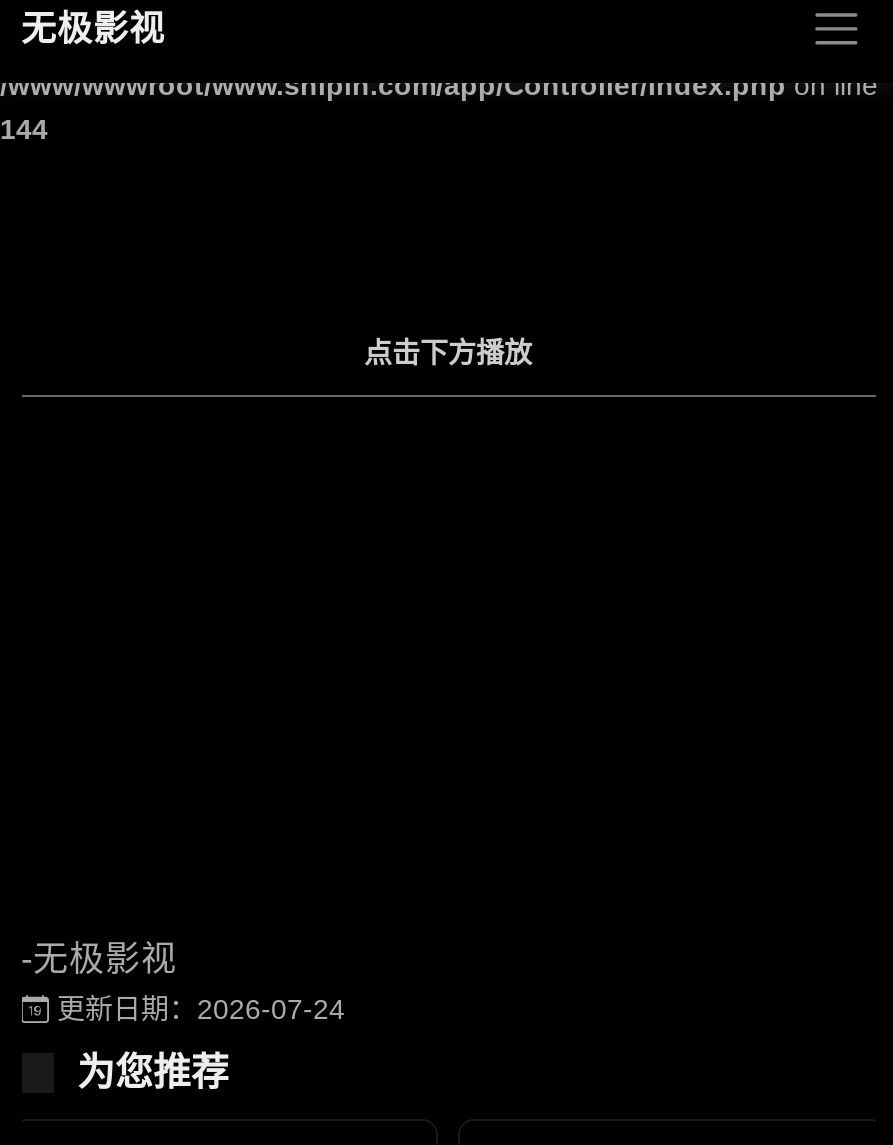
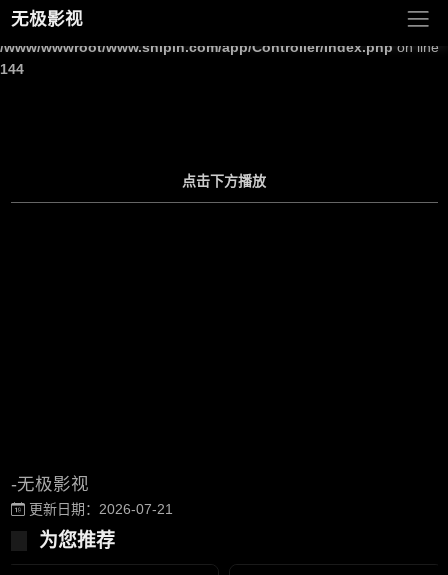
[49,993,345,1025] 更新日期：2026-07-24 -> [24,501,172,517] 更新日期：2026-07-21

